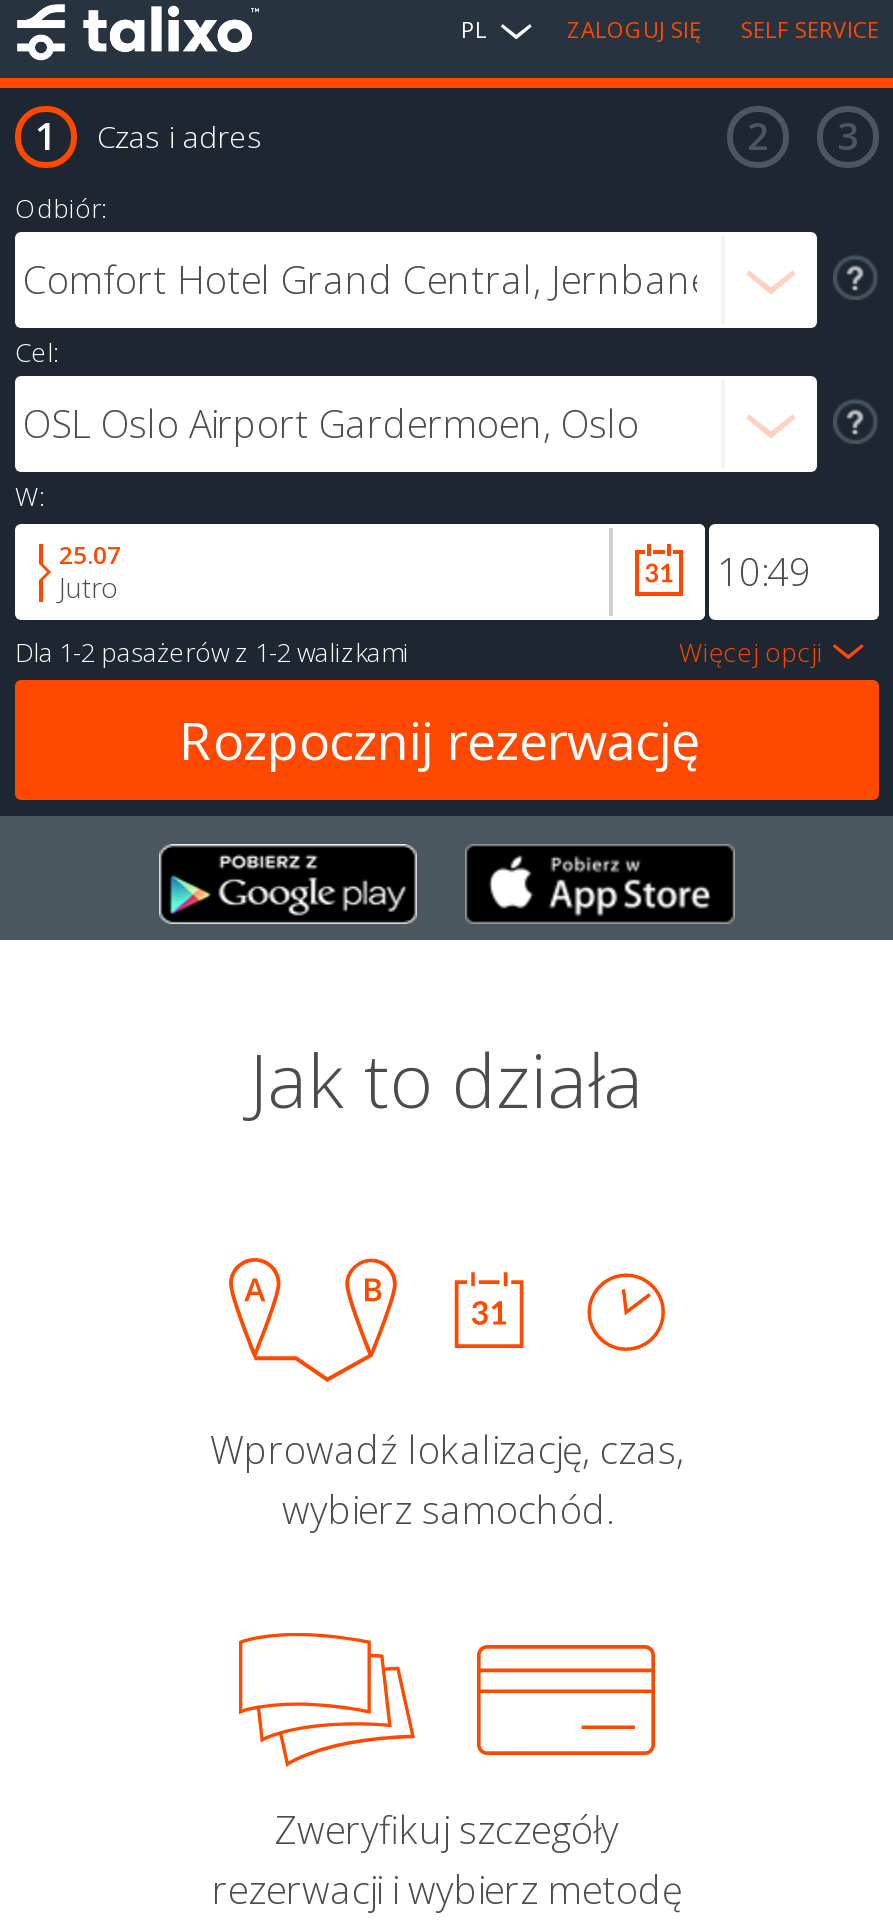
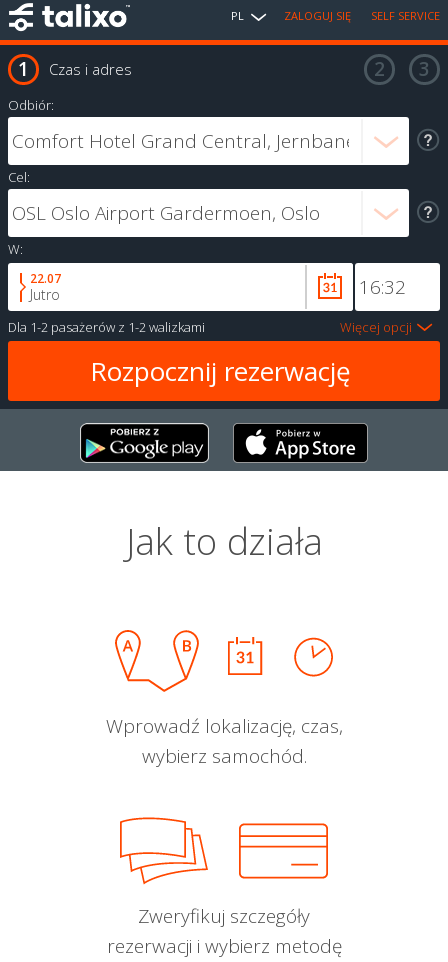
[59,539,121,573] 25.07 -> [30,270,61,287] 22.07

